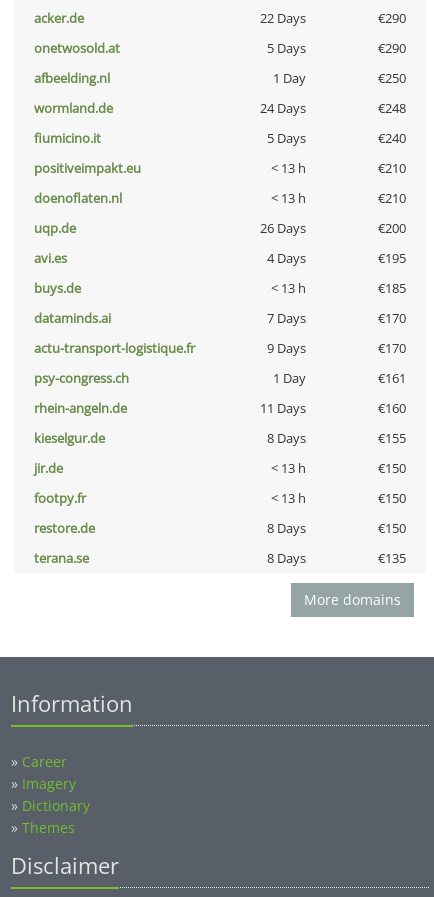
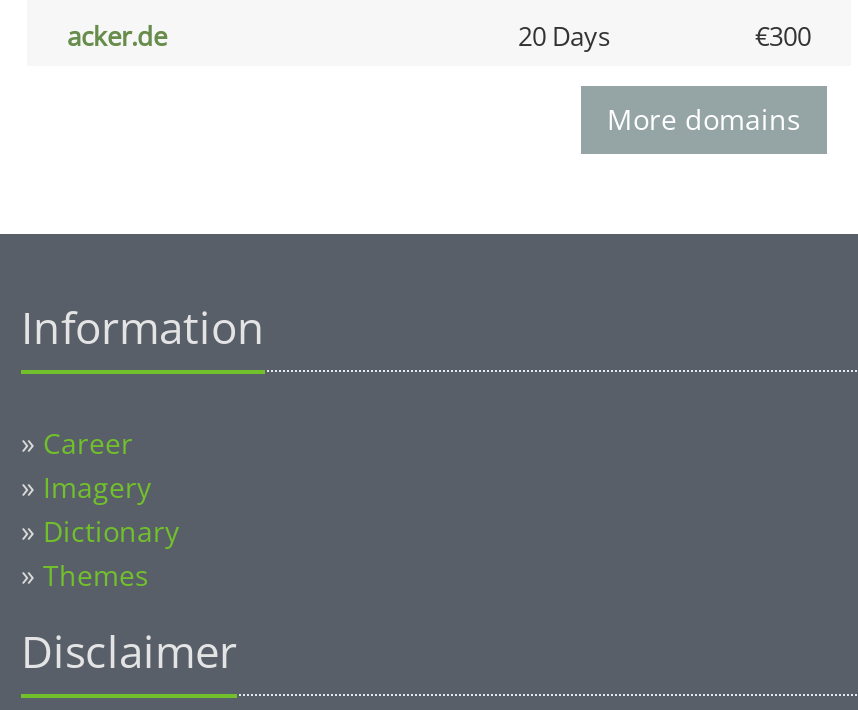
[34,9,406,567] 22 Days | €290 | onetwosold.at | 5 Days | €290 | afbeelding.nl | 1 Day | €250 | wormland.de | 24 Days | €248 | fiumicino.it | 5 Days | €240 | positiveimpakt.eu | < 13 h | €210 | doenoflaten.nl | < 13 h | €210 | uqp.de | 26 Days | €200 | avi.es | 4 Days | €195 | buys.de | < 13 h | €185 | dataminds.ai | 7 Days | €170 | actu-transport-logistique.fr | 9 Days | €170 | psy-congress.ch | 1 Day | €161 | rhein-angeln.de | 11 Days | €160 | kieselgur.de | 8 Days | €155 | jir.de | < 13 h | €150 | footpy.fr | < 13 h | €150 | restore.de | 8 Days | €150 | terana.se | 8 Days | €135 -> [518,18,811,54] 20 Days | €300

